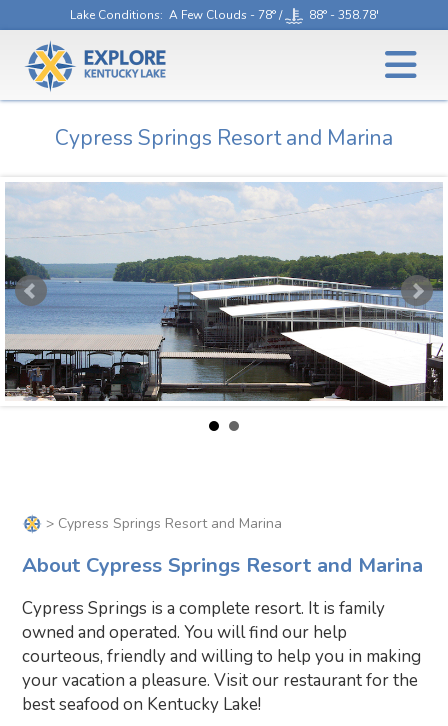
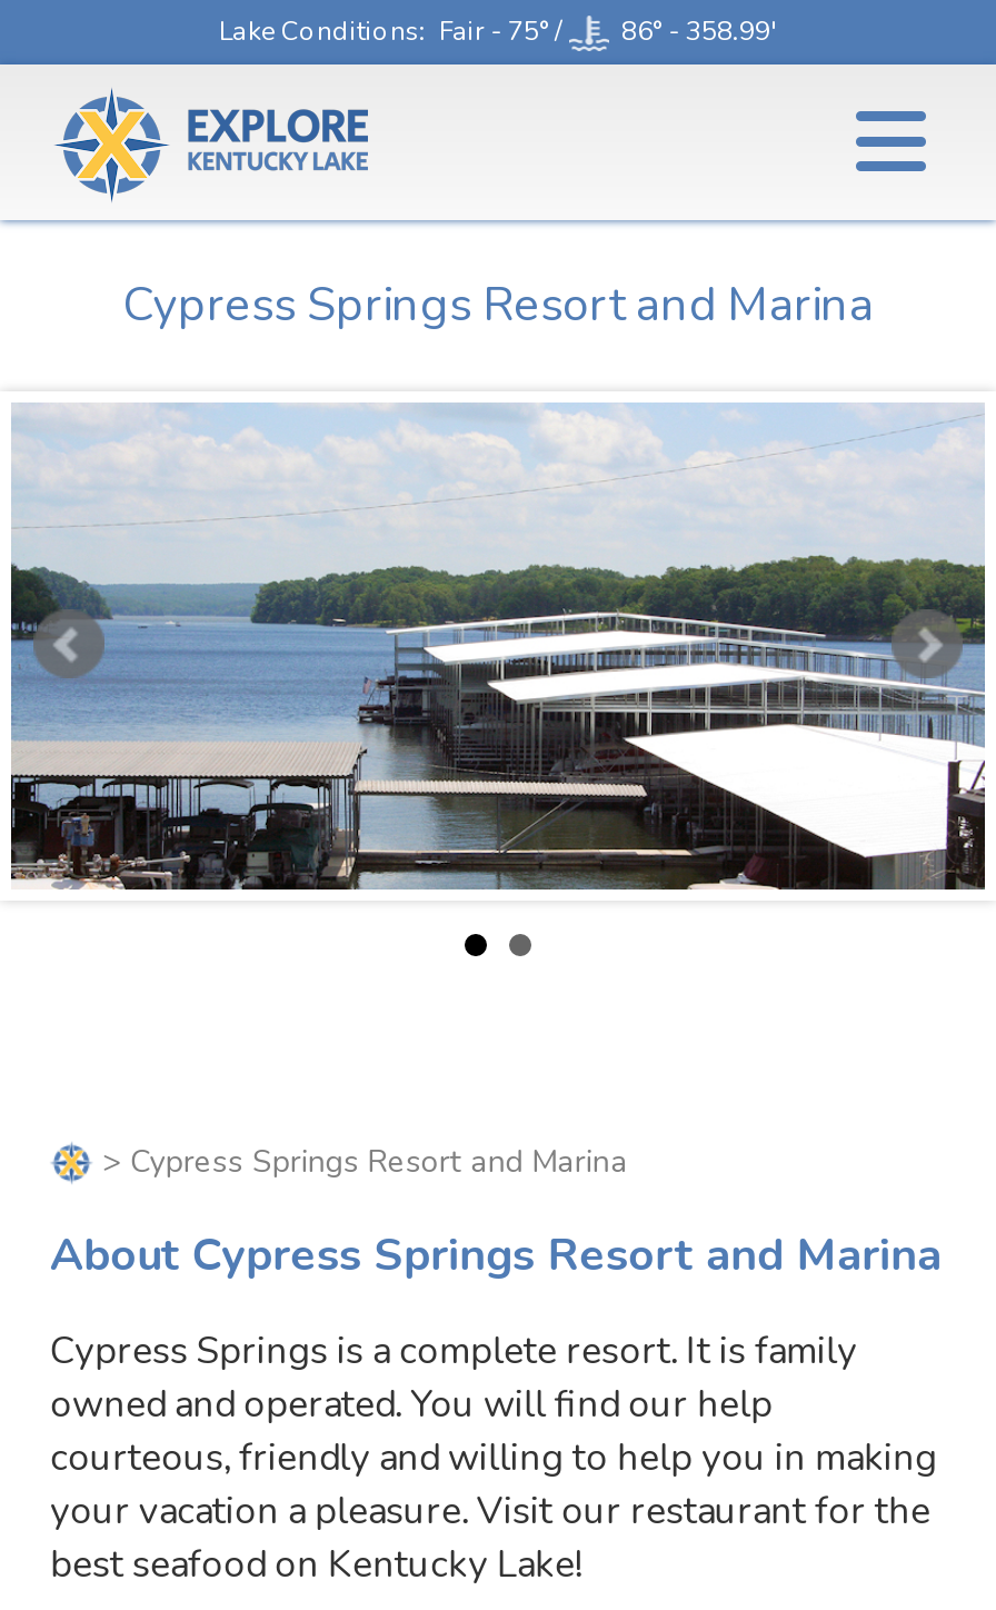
[69,7,378,23] Lake Conditions: A Few Clouds - 78° / | 88° - 358.78' -> [219,13,777,49] Lake Conditions: Fair - 75° / | 86° - 358.99'

